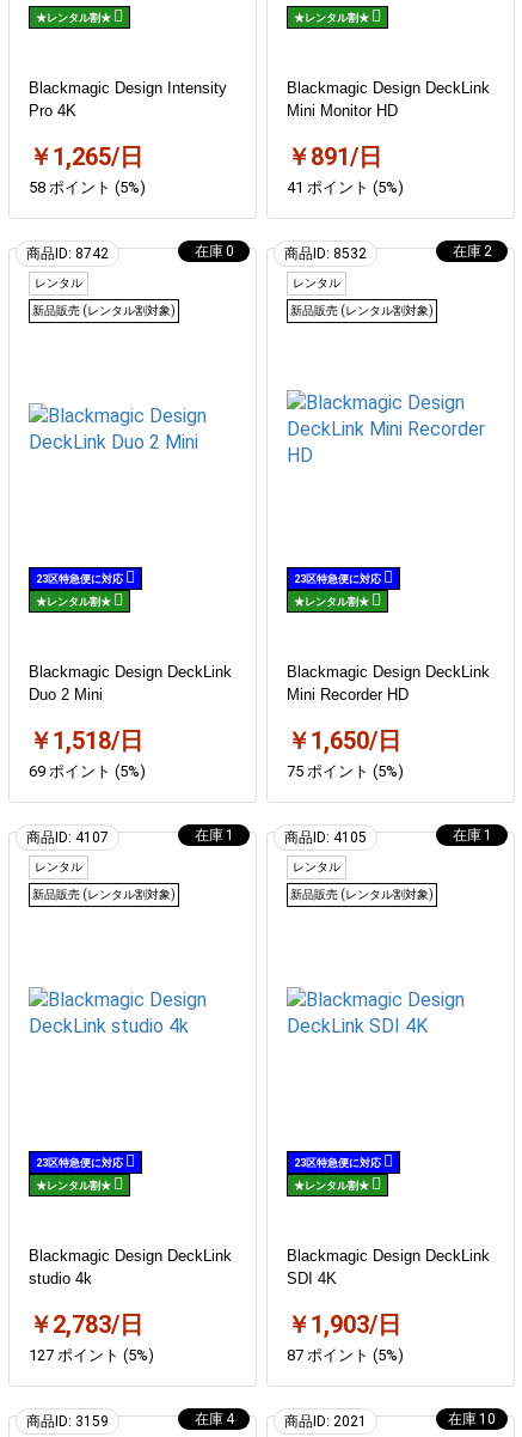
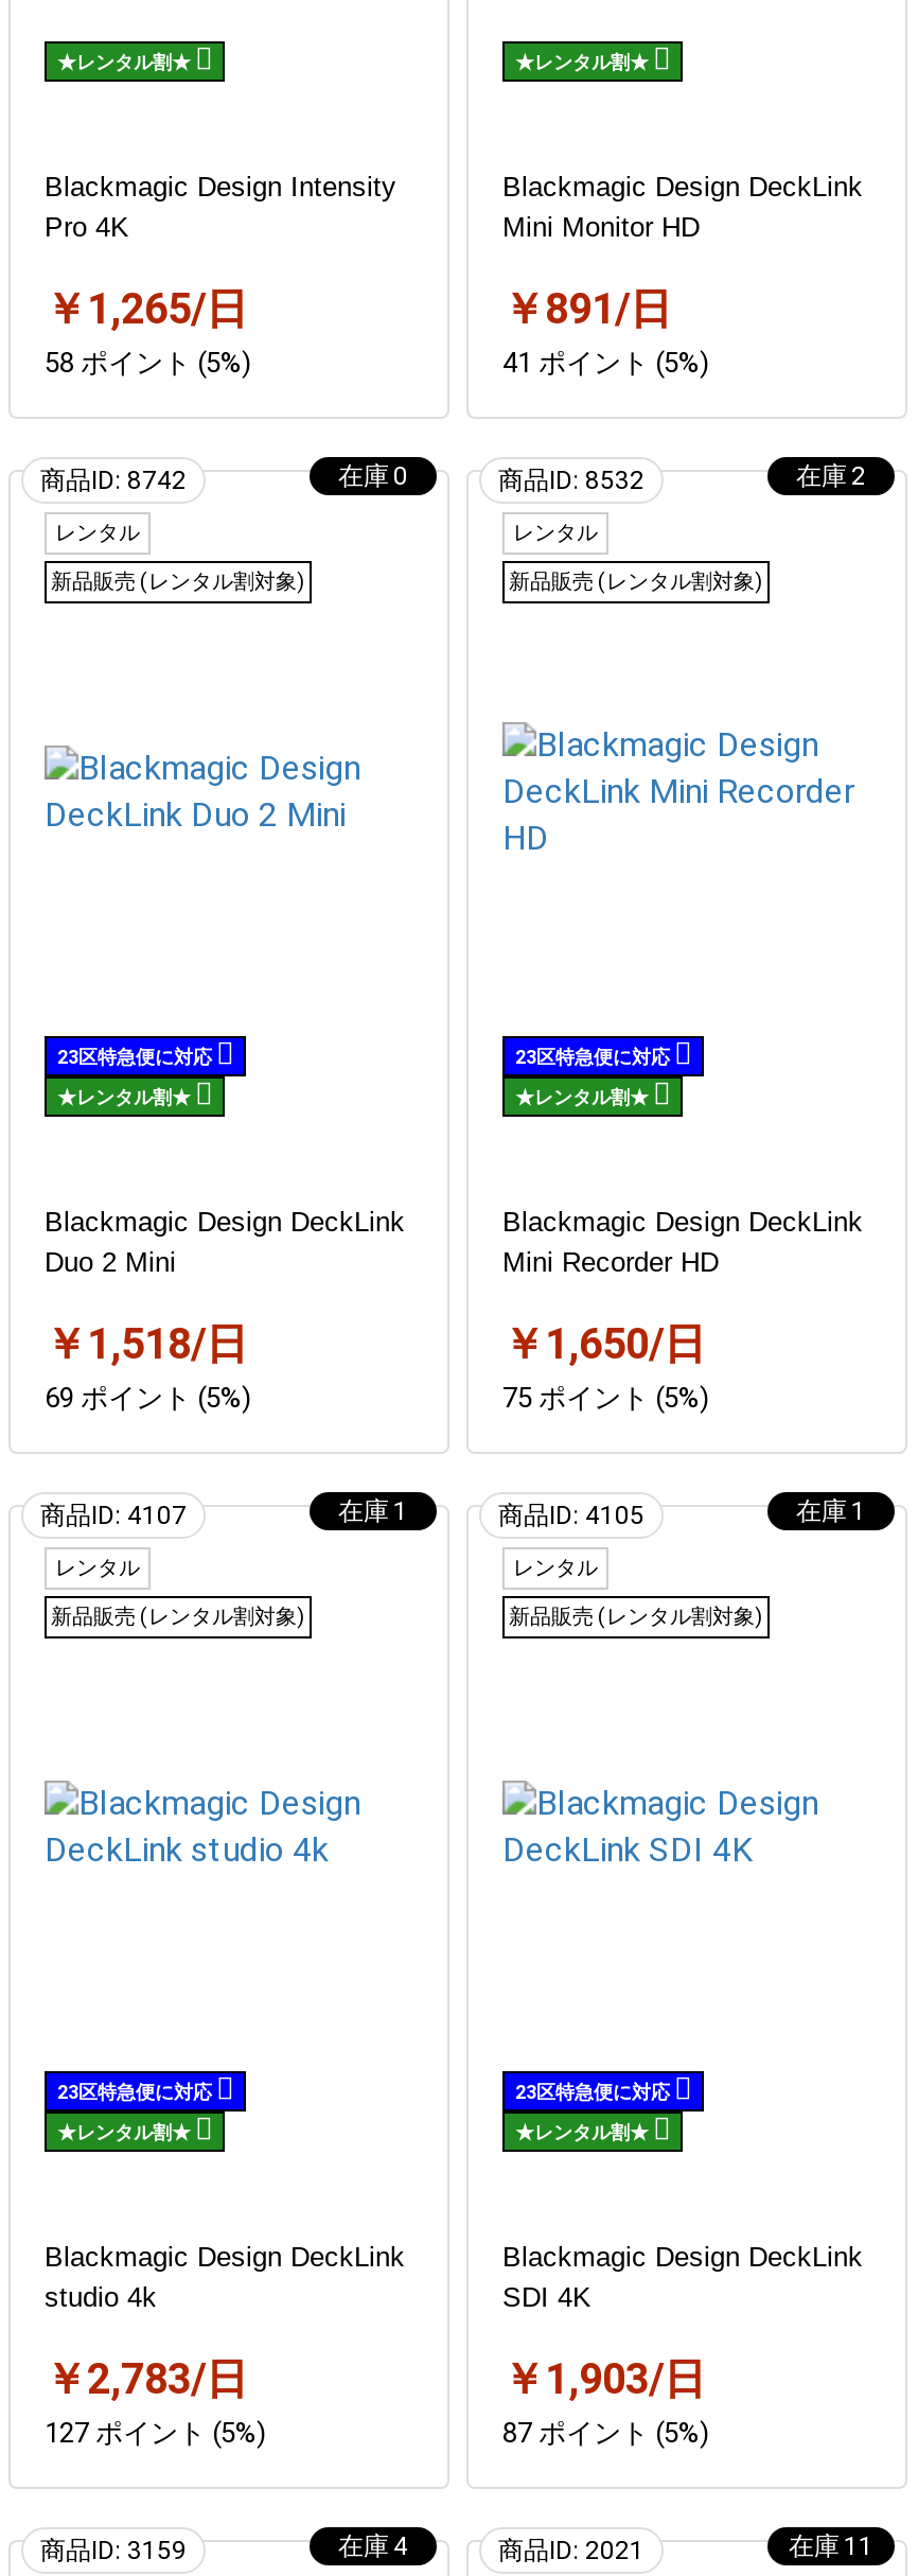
[479,1410,496,1427] 10 -> [844,2531,873,2561] 11

